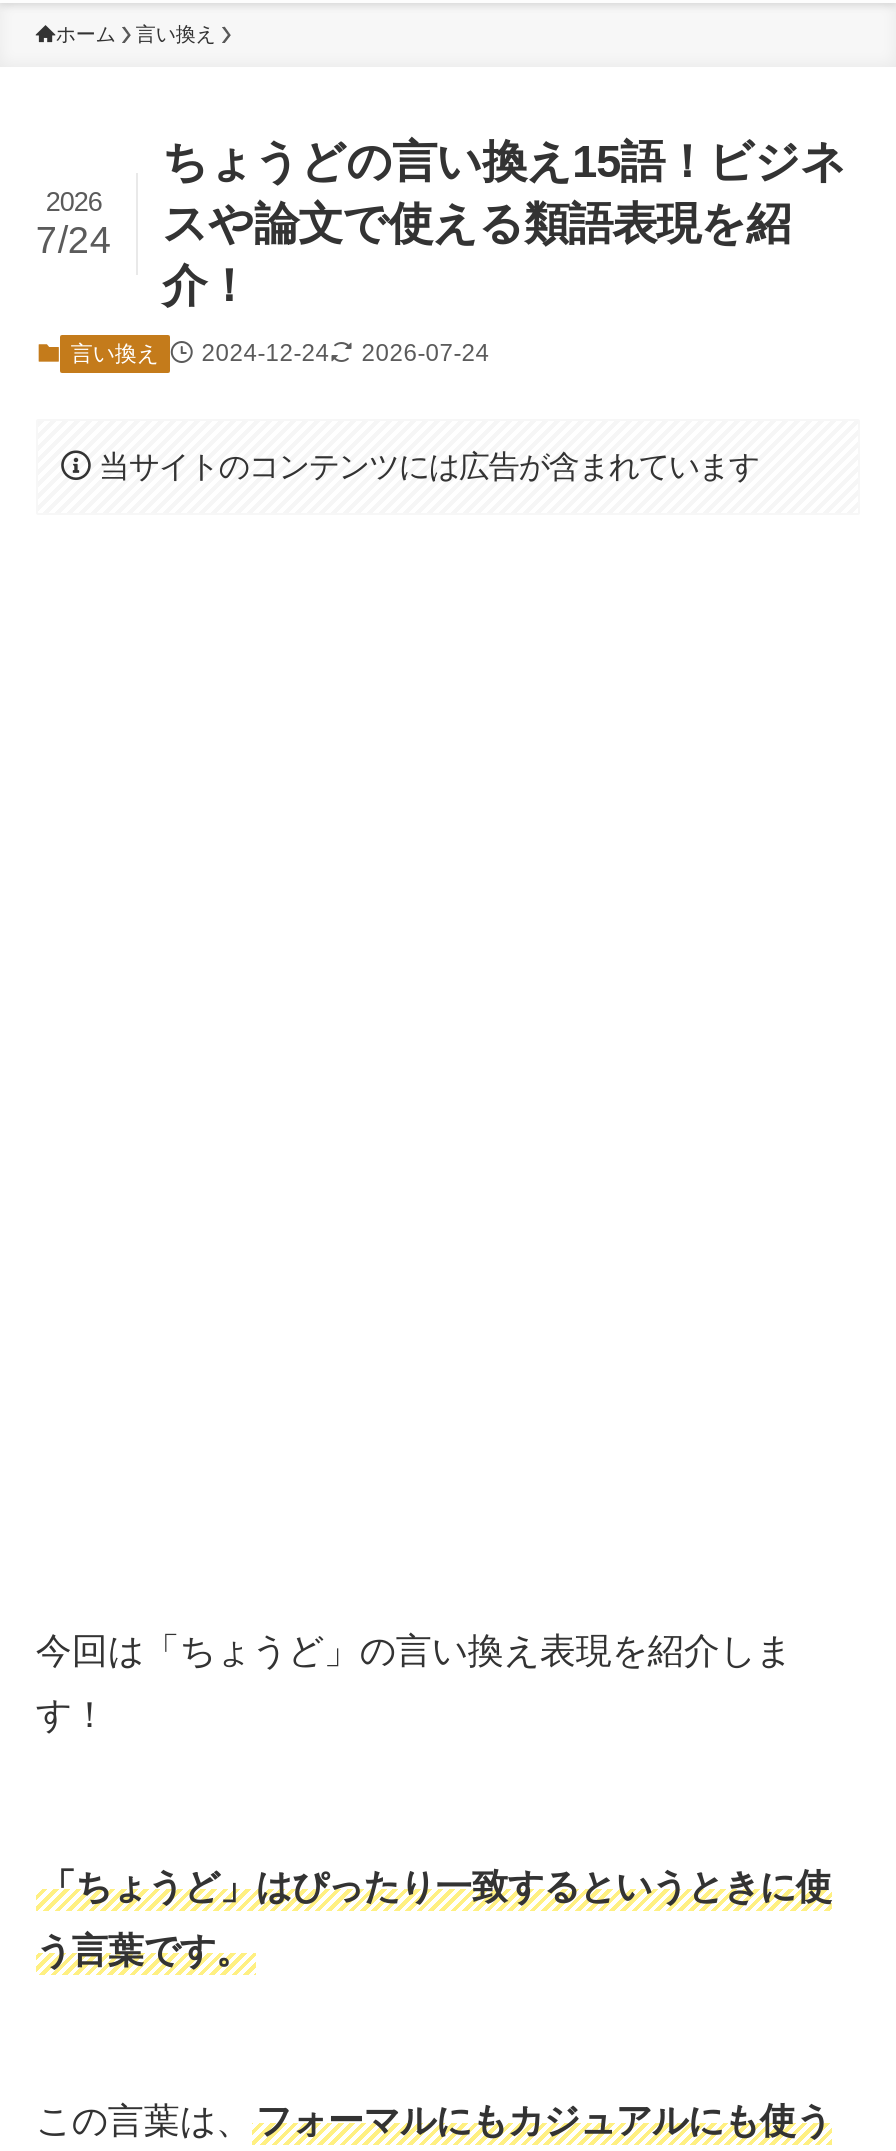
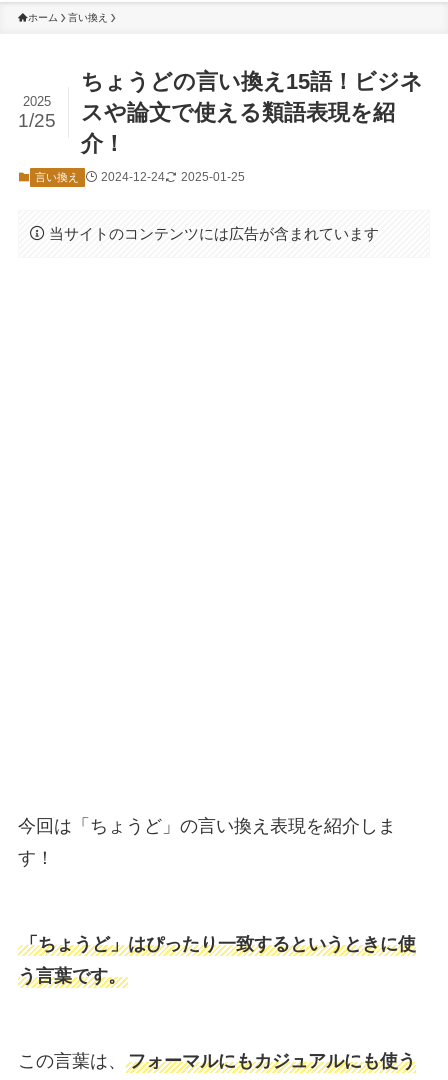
[46,187,102,217] 2026 -> [23,94,51,109] 2025
[36,199,790,261] 7/24 スや論文で使える類語表現を紹 -> [18,100,395,131] 1/25 スや論文で使える類語表現を紹
[71,339,489,367] 言い換え 2024-12-24 2026-07-24 -> [35,170,245,184] 言い換え 2024-12-24 2025-01-25

